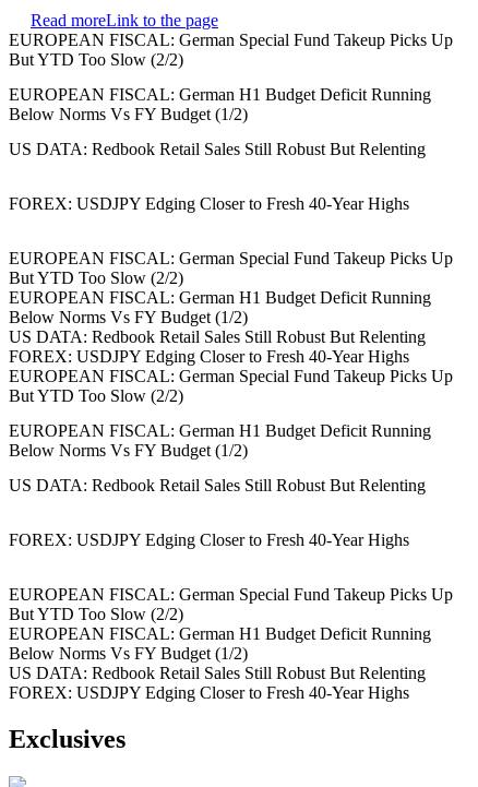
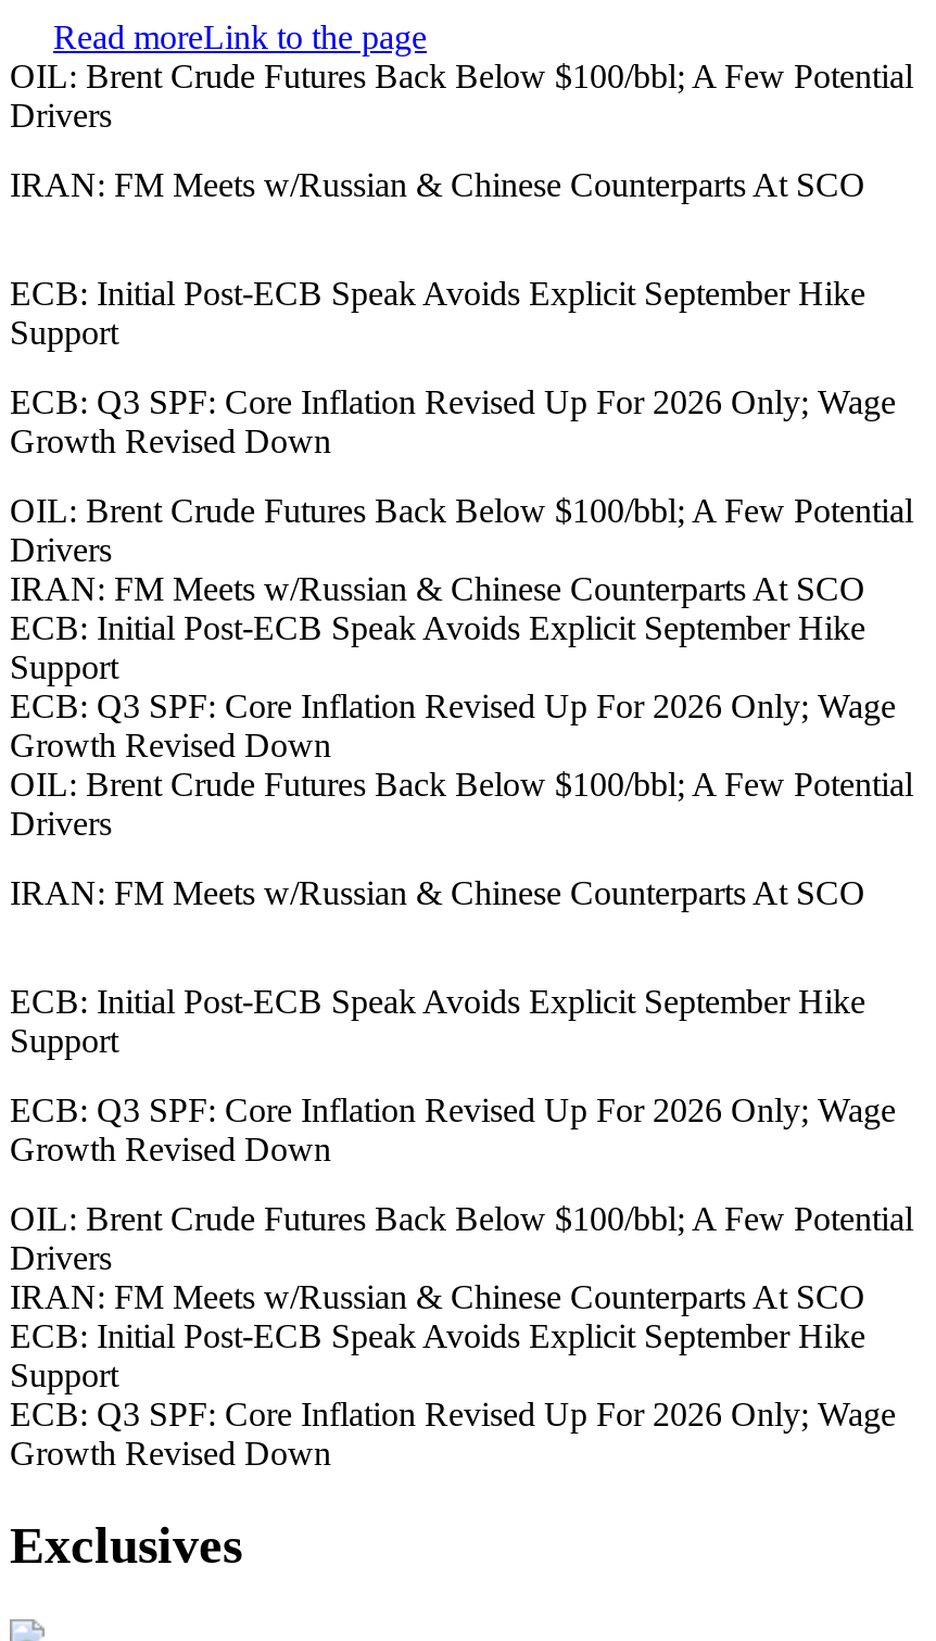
[9,31,453,69] EUROPEAN FISCAL: German Special Fund Takeup Picks Up | But YTD Too Slow (2/2) -> [10,58,913,134] OIL: Brent Crude Futures Back Below $100/bbl; A Few Potential | Drivers
[9,85,431,124] EUROPEAN FISCAL: German H1 Budget Deficit Running | Below Norms Vs FY Budget (1/2) -> [10,167,865,204] IRAN: FM Meets w/Russian & Chinese Counterparts At SCO
[9,140,426,158] US DATA: Redbook Retail Sales Still Robust But Relenting -> [10,275,865,351] ECB: Initial Post-ECB Speak Avoids Explicit September Hike | Support
[9,195,409,213] FOREX: USDJPY Edging Closer to Fresh 40-Year Highs -> [10,384,896,460] ECB: Q3 SPF: Core Inflation Revised Up For 2026 Only; Wage | Growth Revised Down
[9,249,453,405] EUROPEAN FISCAL: German Special Fund Takeup Picks Up | But YTD Too Slow (2/2) | EUROPEAN FISCAL: German H1 Budget Deficit Running | Below Norms Vs FY Budget (1/2) | US DATA: Redbook Retail Sales Still Robust But Relenting | FOREX: USDJPY Edging Closer to Fresh 40-Year Highs | EUROPEAN FISCAL: German Special Fund Takeup Picks Up | But YTD Too Slow (2/2) -> [10,492,913,842] OIL: Brent Crude Futures Back Below $100/bbl; A Few Potential | Drivers | IRAN: FM Meets w/Russian & Chinese Counterparts At SCO | ECB: Initial Post-ECB Speak Avoids Explicit September Hike | Support | ECB: Q3 SPF: Core Inflation Revised Up For 2026 Only; Wage | Growth Revised Down | OIL: Brent Crude Futures Back Below $100/bbl; A Few Potential | Drivers
[9,422,431,460] EUROPEAN FISCAL: German H1 Budget Deficit Running | Below Norms Vs FY Budget (1/2) -> [10,875,865,912] IRAN: FM Meets w/Russian & Chinese Counterparts At SCO
[9,476,426,495] US DATA: Redbook Retail Sales Still Robust But Relenting -> [10,983,865,1059] ECB: Initial Post-ECB Speak Avoids Explicit September Hike | Support
[9,531,409,549] FOREX: USDJPY Edging Closer to Fresh 40-Year Highs -> [10,1092,896,1168] ECB: Q3 SPF: Core Inflation Revised Up For 2026 Only; Wage | Growth Revised Down
[9,585,453,702] EUROPEAN FISCAL: German Special Fund Takeup Picks Up | But YTD Too Slow (2/2) | EUROPEAN FISCAL: German H1 Budget Deficit Running | Below Norms Vs FY Budget (1/2) | US DATA: Redbook Retail Sales Still Robust But Relenting | FOREX: USDJPY Edging Closer to Fresh 40-Year Highs -> [10,1201,913,1472] OIL: Brent Crude Futures Back Below $100/bbl; A Few Potential | Drivers | IRAN: FM Meets w/Russian & Chinese Counterparts At SCO | ECB: Initial Post-ECB Speak Avoids Explicit September Hike | Support | ECB: Q3 SPF: Core Inflation Revised Up For 2026 Only; Wage | Growth Revised Down

